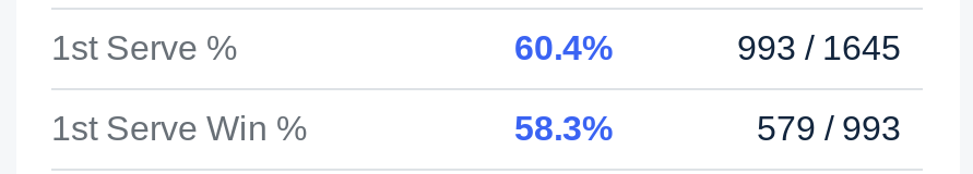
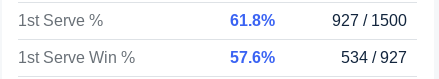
[514,29,613,66] 60.4% -> [230,12,275,29] 61.8%
[737,29,901,66] 993 / 1645 -> [332,12,407,29] 927 / 1500
[514,110,613,147] 58.3% -> [230,49,275,66] 57.6%
[757,110,901,147] 579 / 993 -> [341,49,407,66] 534 / 927

